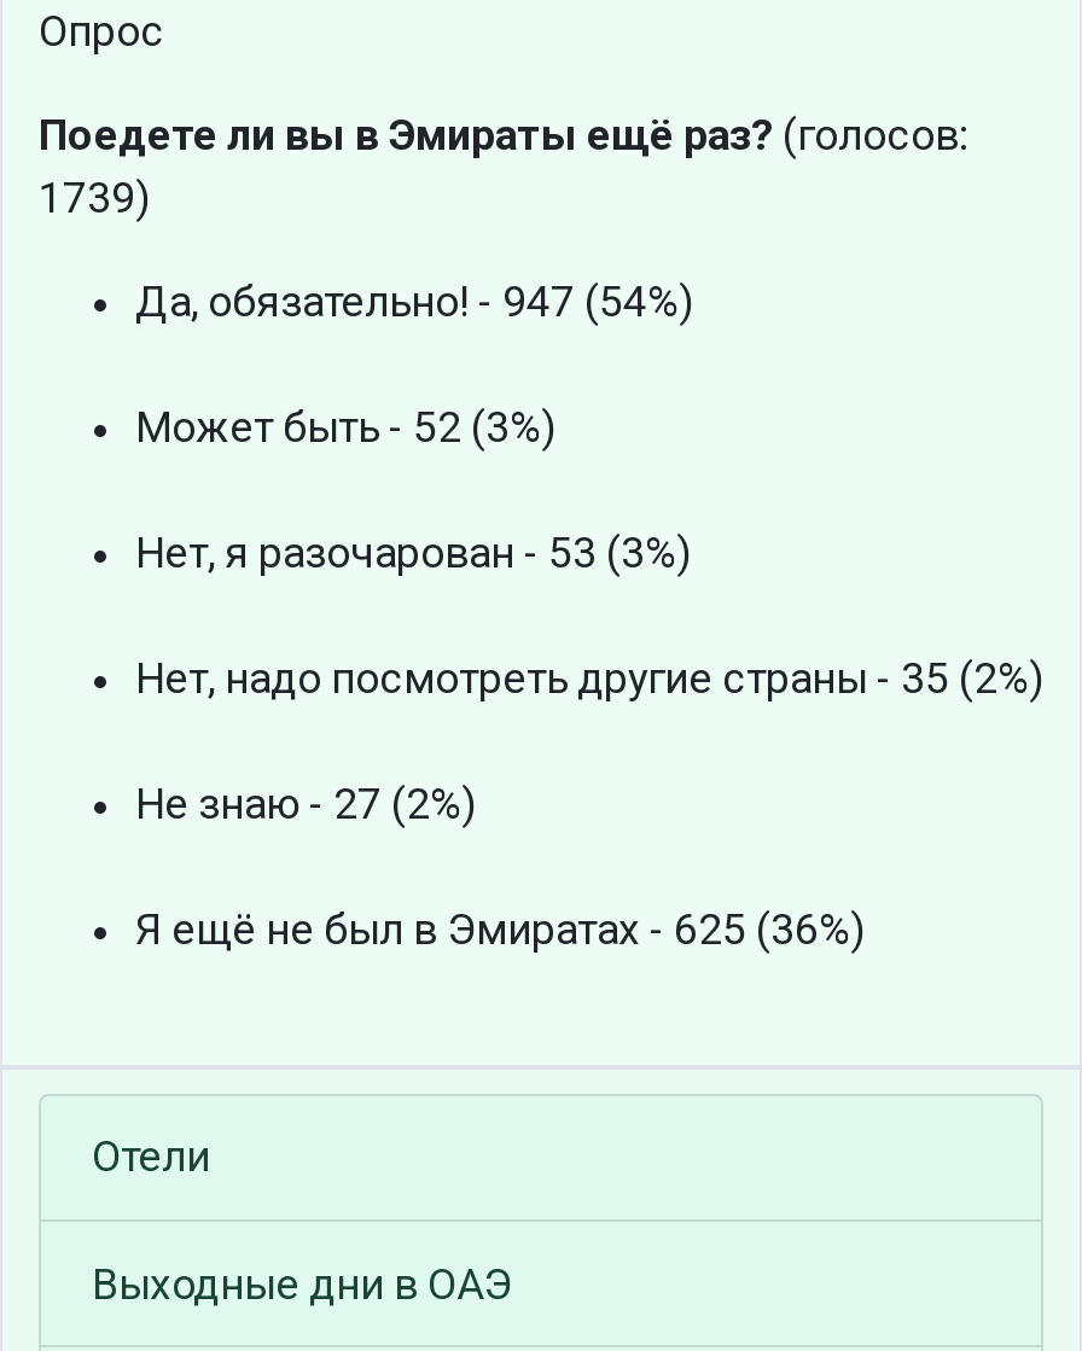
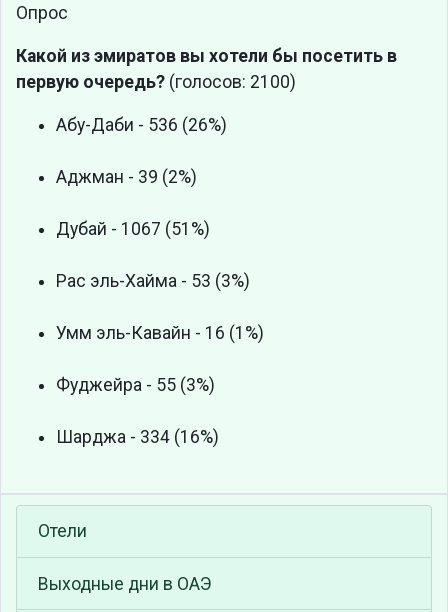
[39,112,1043,954] Поедете ли вы в Эмираты ещё раз? (голосов: | 1739) | Да, обязательно! - 947 (54%) | Может быть - 52 (3%) | Нет, я разочарован - 53 (3%) | Нет, надо посмотреть другие страны - 35 (2%) | Не знаю - 27 (2%) | Я ещё не был в Эмиратах - 625 (36%) -> [16,46,397,447] Какой из эмиратов вы хотели бы посетить в | первую очередь? (голосов: 2100) | Абу-Даби - 536 (26%) | Аджман - 39 (2%) | Дубай - 1067 (51%) | Рас эль-Хайма - 53 (3%) | Умм эль-Кавайн - 16 (1%) | Фуджейра - 55 (3%) | Шарджа - 334 (16%)

